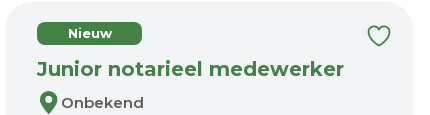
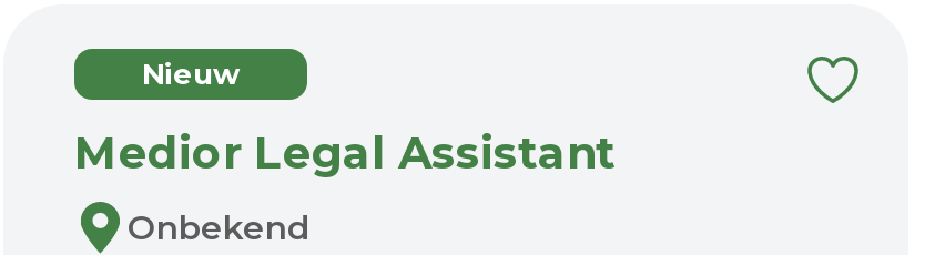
[37,57,344,81] Junior notarieel medewerker -> [74,126,616,180] Medior Legal Assistant

